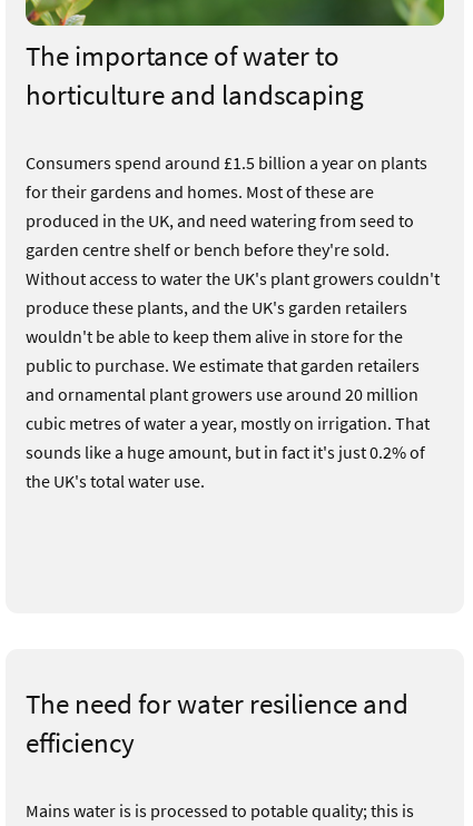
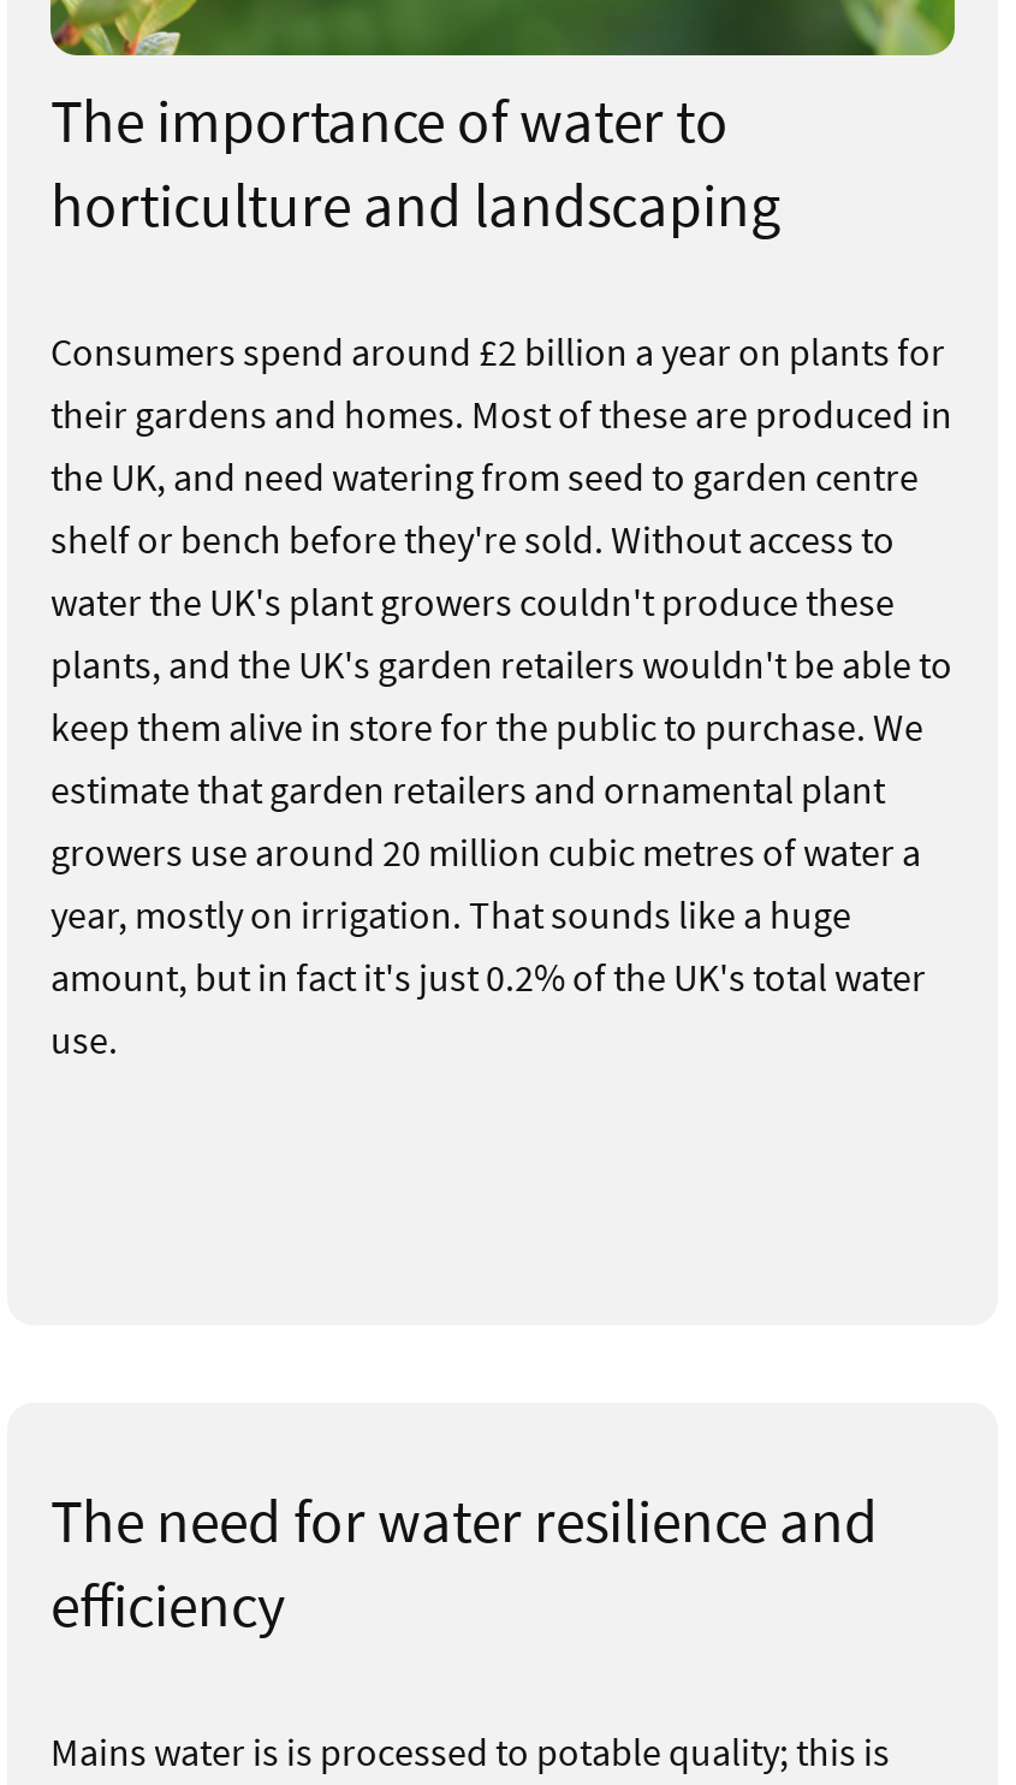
[26,152,440,492] Consumers spend around £1.5 billion a year on plants | for their gardens and homes. Most of these are | produced in the UK, and need watering from seed to | garden centre shelf or bench before they're sold. | Without access to water the UK's plant growers couldn't | produce these plants, and the UK's garden retailers | wouldn't be able to keep them alive in store for the | public to purchase. We estimate that garden retailers | and ornamental plant growers use around 20 million | cubic metres of water a year, mostly on irrigation. That | sounds like a huge amount, but in fact it's just 0.2% of | the UK's total water use. -> [50,328,952,1064] Consumers spend around £2 billion a year on plants for | their gardens and homes. Most of these are produced in | the UK, and need watering from seed to garden centre | shelf or bench before they're sold. Without access to | water the UK's plant growers couldn't produce these | plants, and the UK's garden retailers wouldn't be able to | keep them alive in store for the public to purchase. We | estimate that garden retailers and ornamental plant | growers use around 20 million cubic metres of water a | year, mostly on irrigation. That sounds like a huge | amount, but in fact it's just 0.2% of the UK's total water | use.

